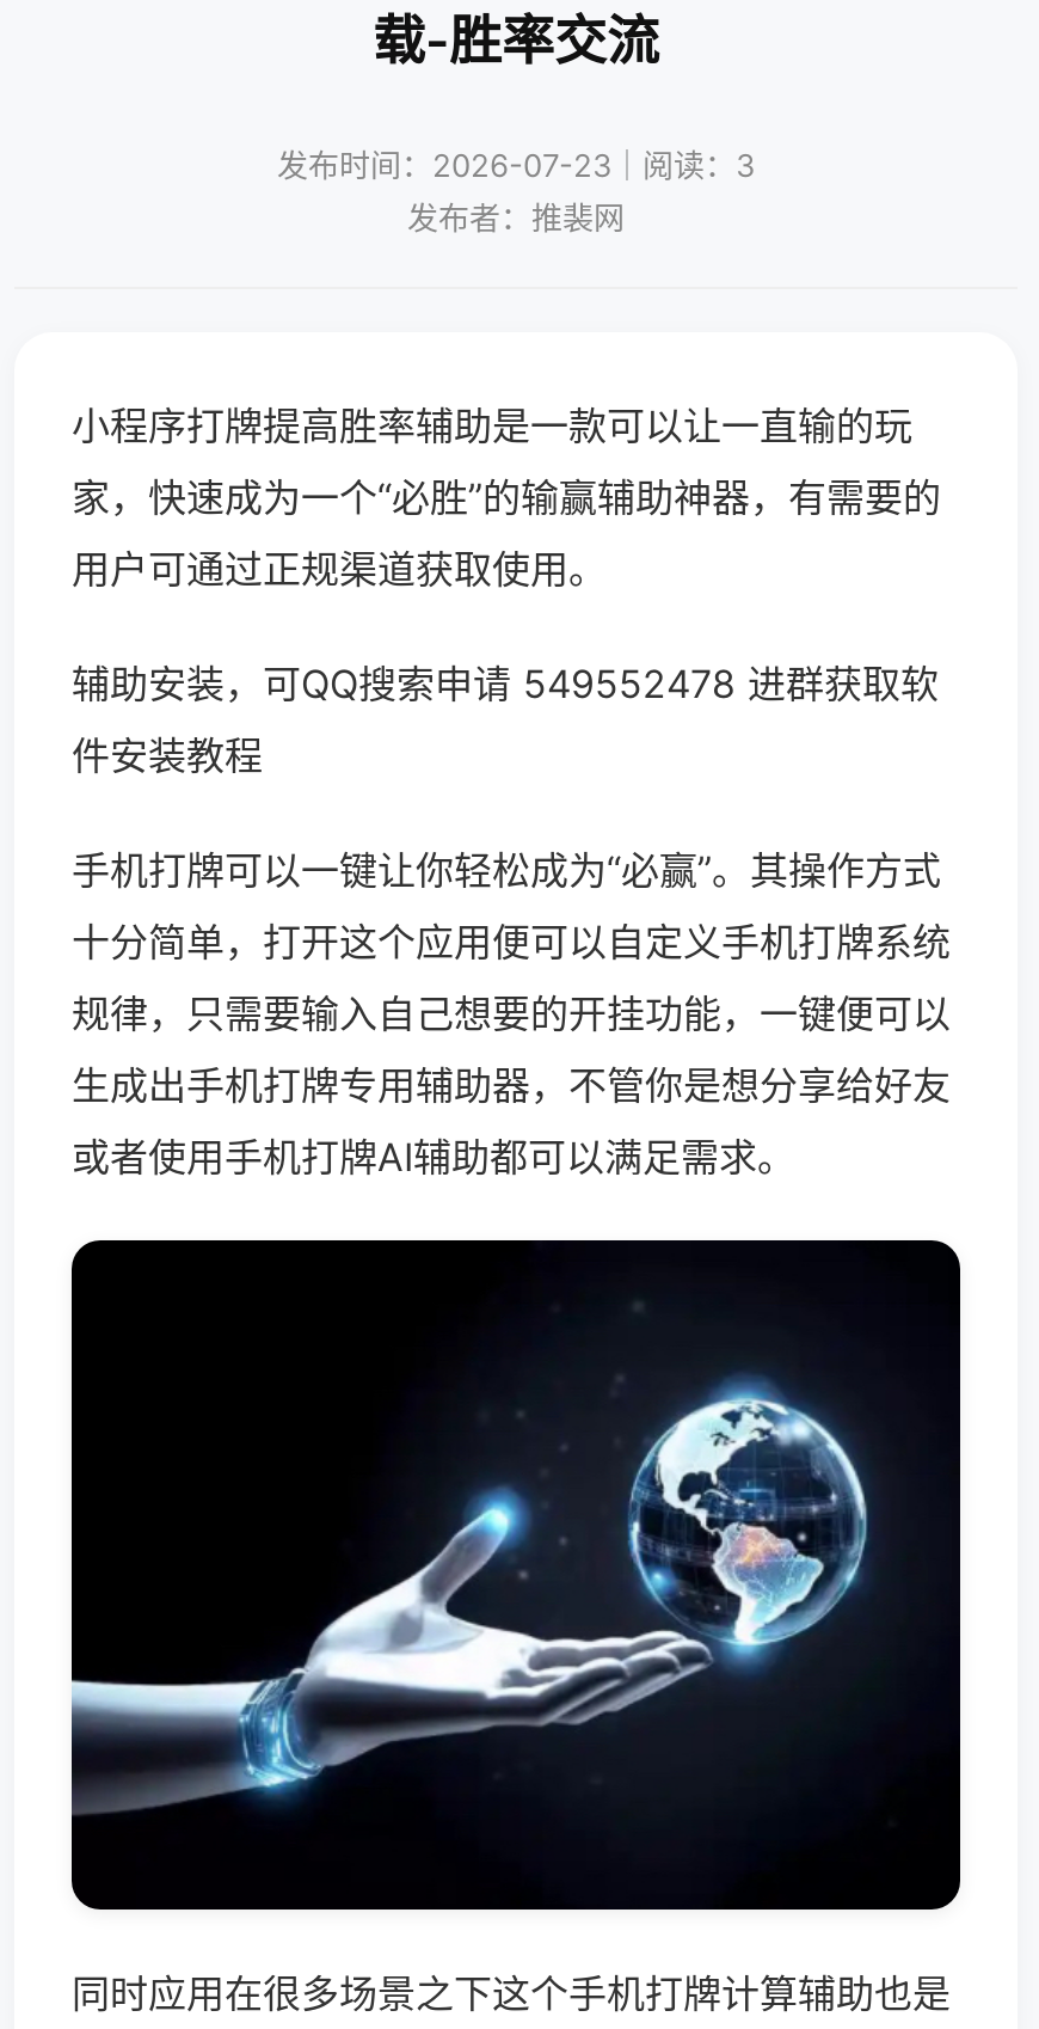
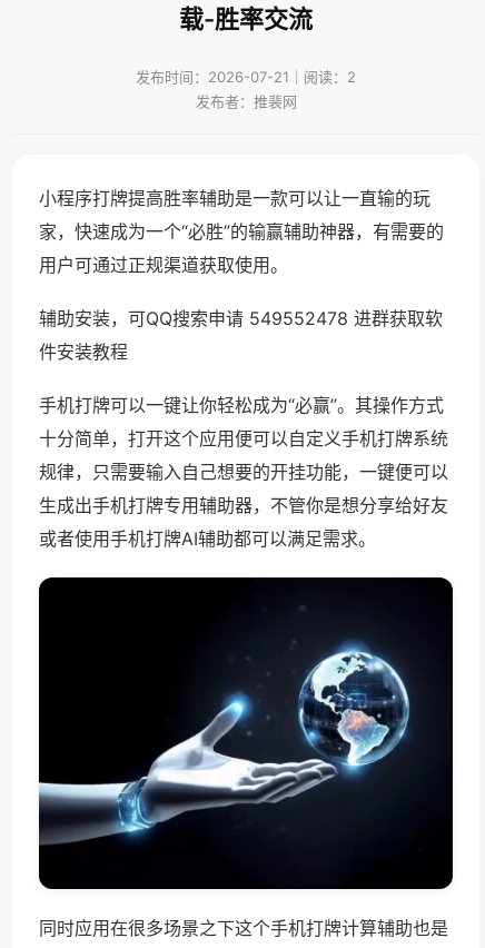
[277,146,755,184] 发布时间：2026-07-23｜阅读：3 -> [136,68,356,86] 发布时间：2026-07-21｜阅读：2

